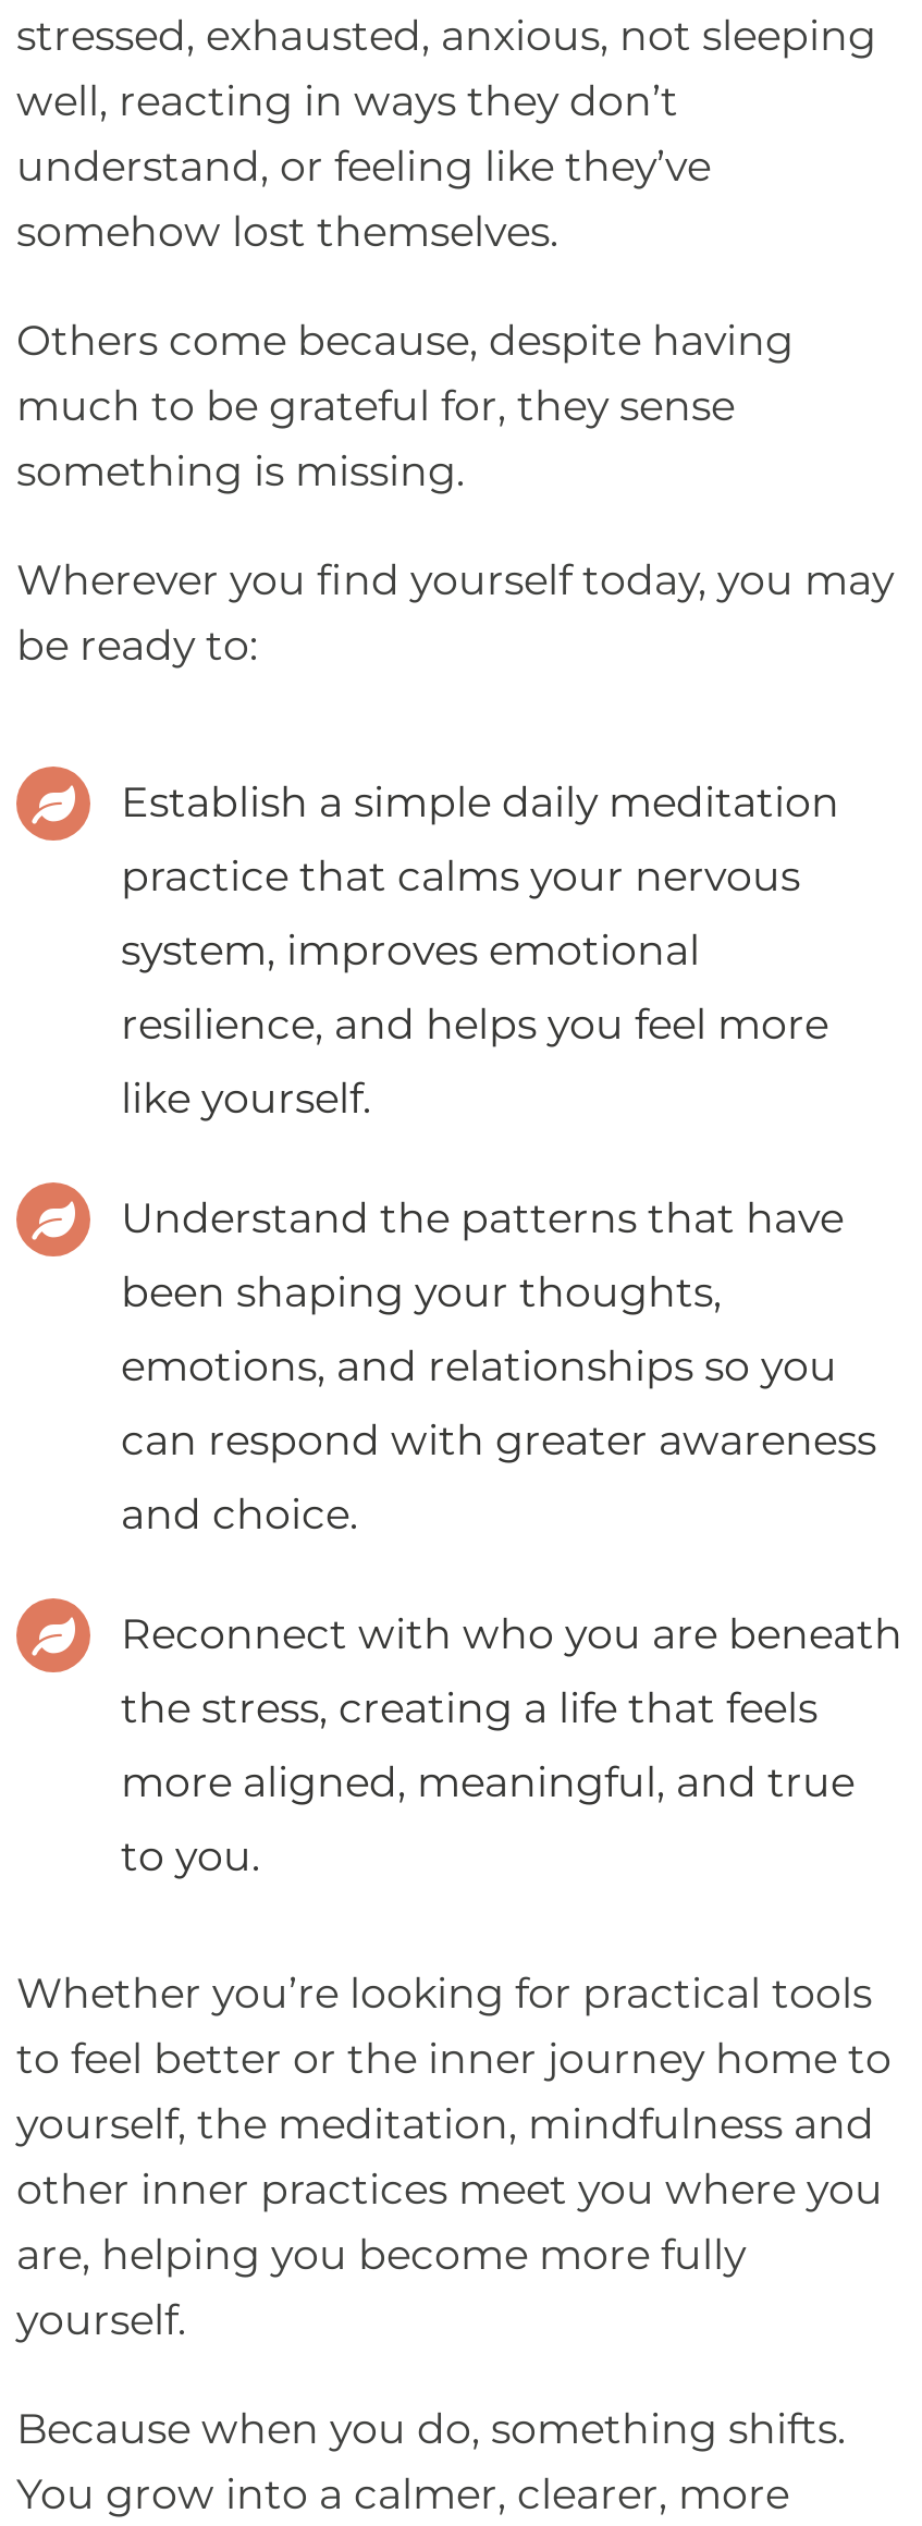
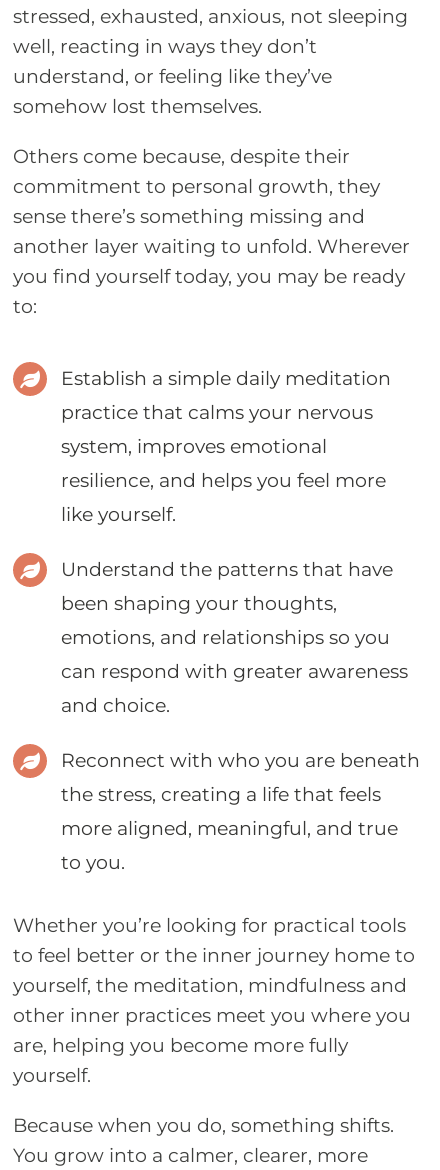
[16,315,894,670] Others come because, despite having | much to be grateful for, they sense | something is missing. | Wherever you find yourself today, you may | be ready to: -> [13,145,410,318] Others come because, despite their | commitment to personal growth, they | sense there’s something missing and | another layer waiting to unfold. Wherever | you find yourself today, you may be ready | to:

